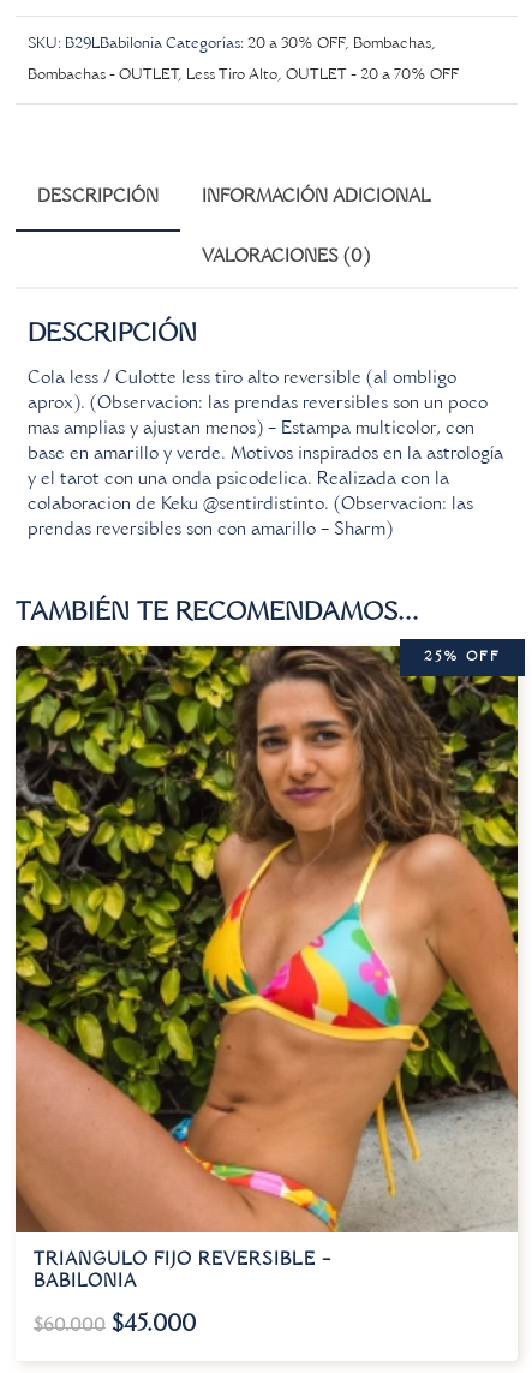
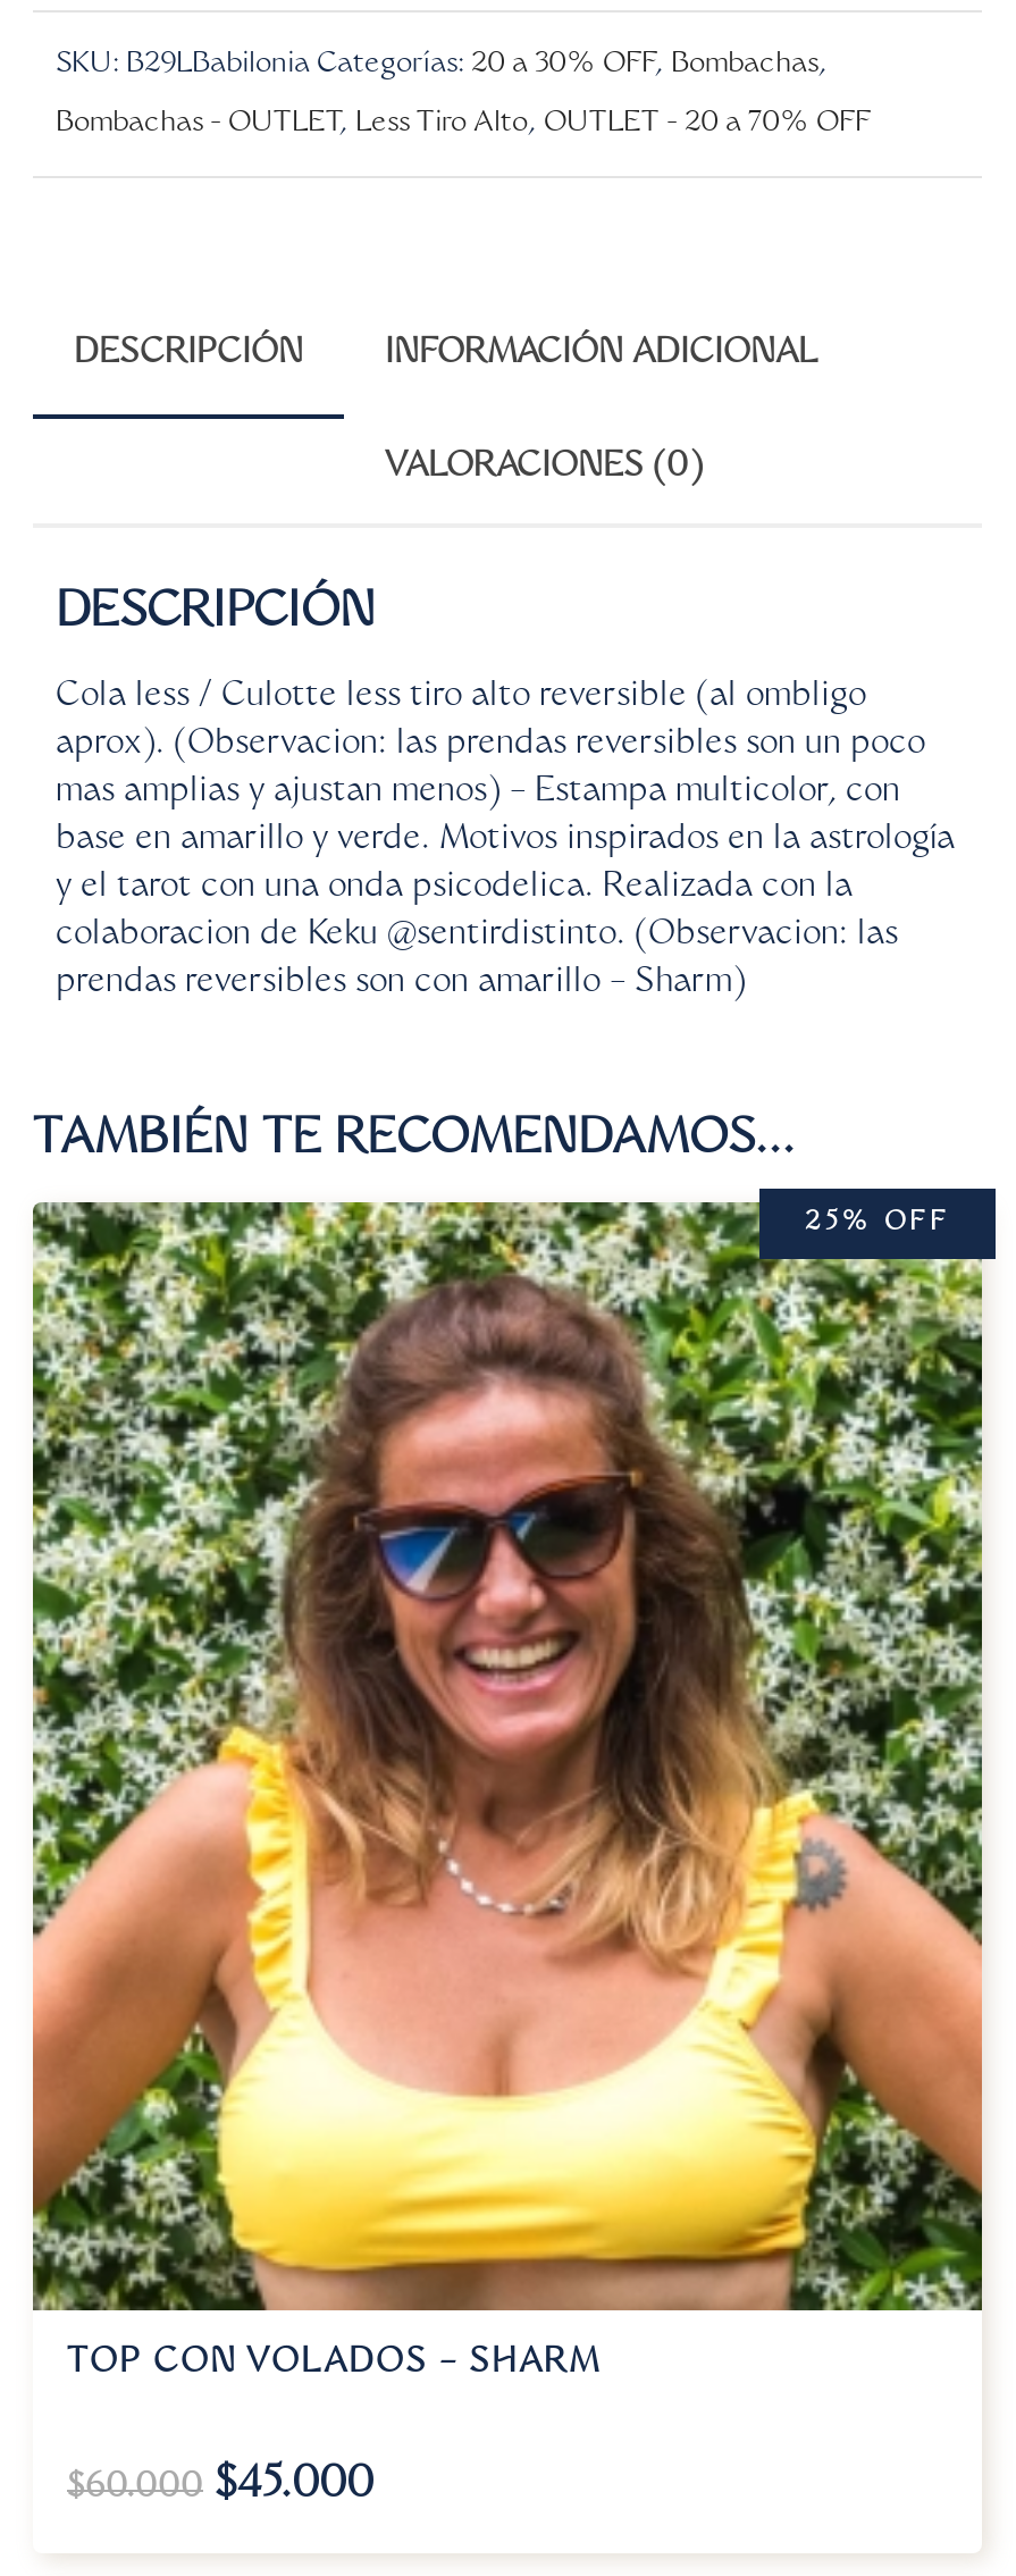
[14,645,519,1292] [image] | TRIANGULO FIJO REVERSIBLE – | BABILONIA -> [31,1200,984,2381] [image] | TOP CON VOLADOS – SHARM

